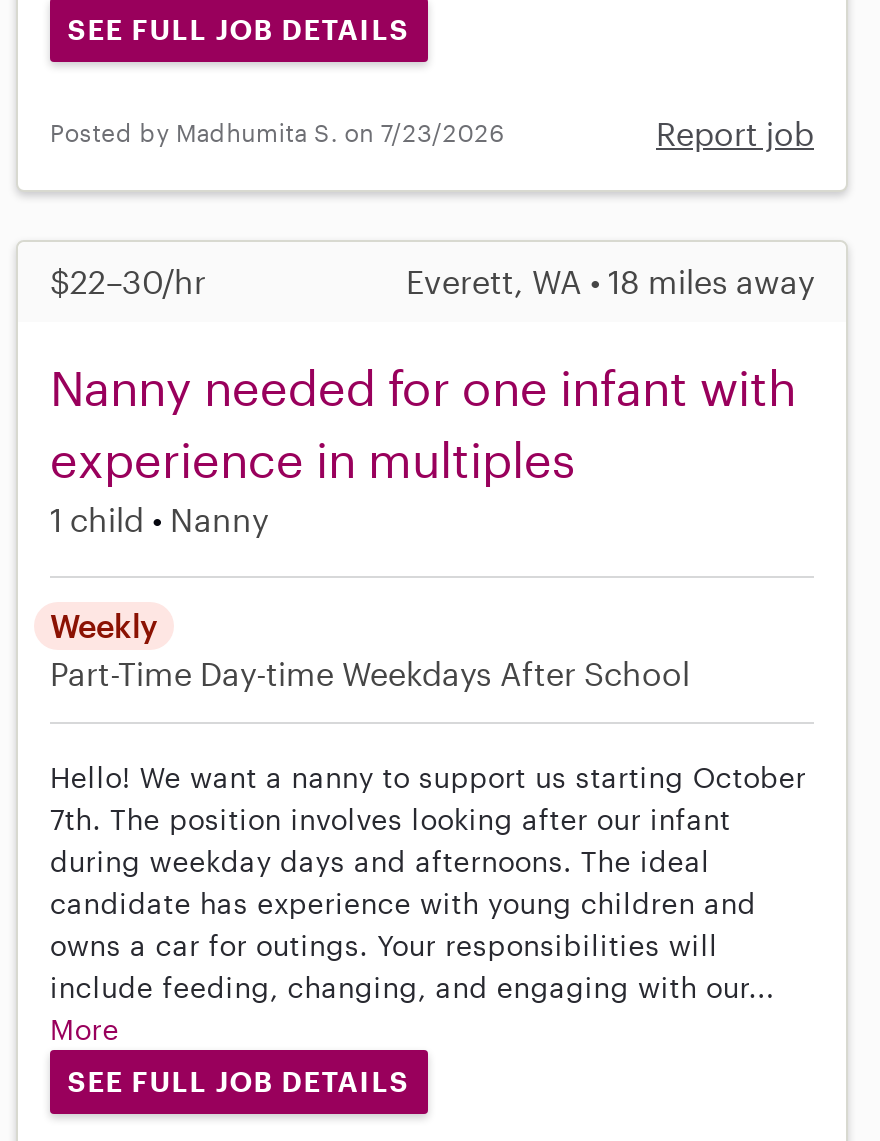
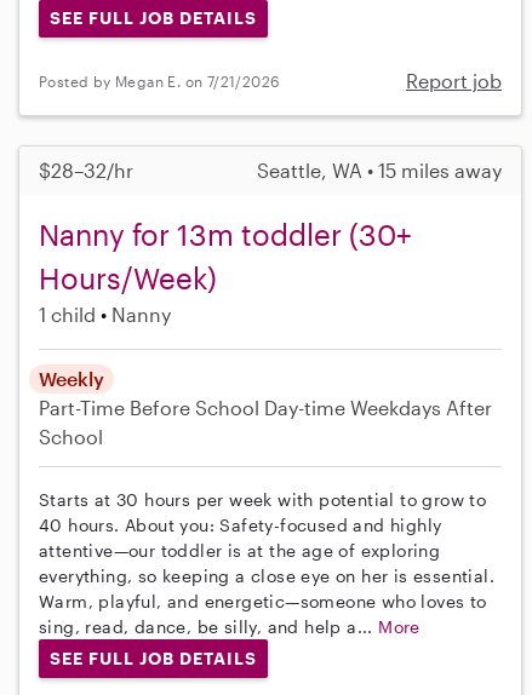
[50,119,504,147] Posted by Madhumita S. on 7/23/2026 -> [39,72,279,89] Posted by Megan E. on 7/21/2026
[50,262,814,300] $22–30/hr | Everett, WA • 18 miles away -> [39,159,502,182] $28–32/hr | Seattle, WA • 15 miles away
[50,358,796,488] Nanny needed for one infant with | experience in multiples -> [39,217,411,296] Nanny for 13m toddler (30+ | Hours/Week)
[50,654,690,692] Part-Time Day-time Weekdays After School -> [39,396,492,448] Part-Time Before School Day-time Weekdays After | School
[50,760,806,1046] Hello! We want a nanny to support us starting October | 7th. The position involves looking after our infant | during weekday days and afternoons. The ideal | candidate has experience with young children and | owns a car for outings. Your responsibilities will | include feeding, changing, and engaging with our... | More -> [39,489,494,637] Starts at 30 hours per week with potential to grow to | 40 hours. About you: Safety-focused and highly | attentive—our toddler is at the age of exploring | everything, so keeping a close eye on her is essential. | Warm, playful, and energetic—someone who loves to | sing, read, dance, be silly, and help a... More

